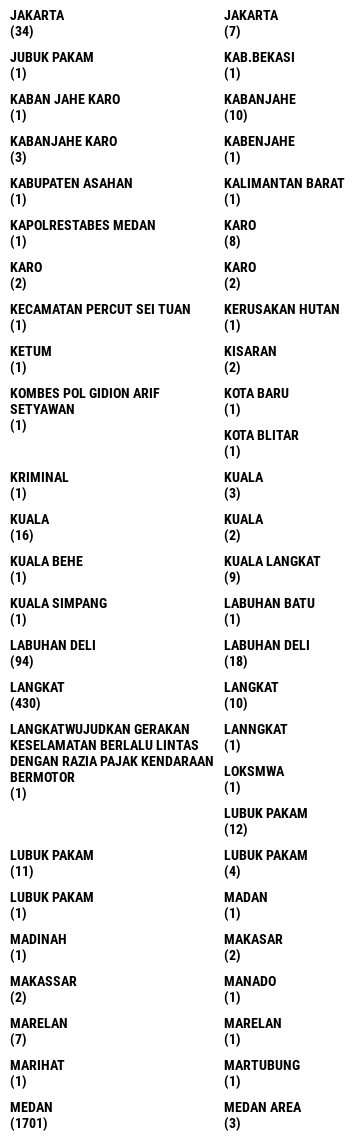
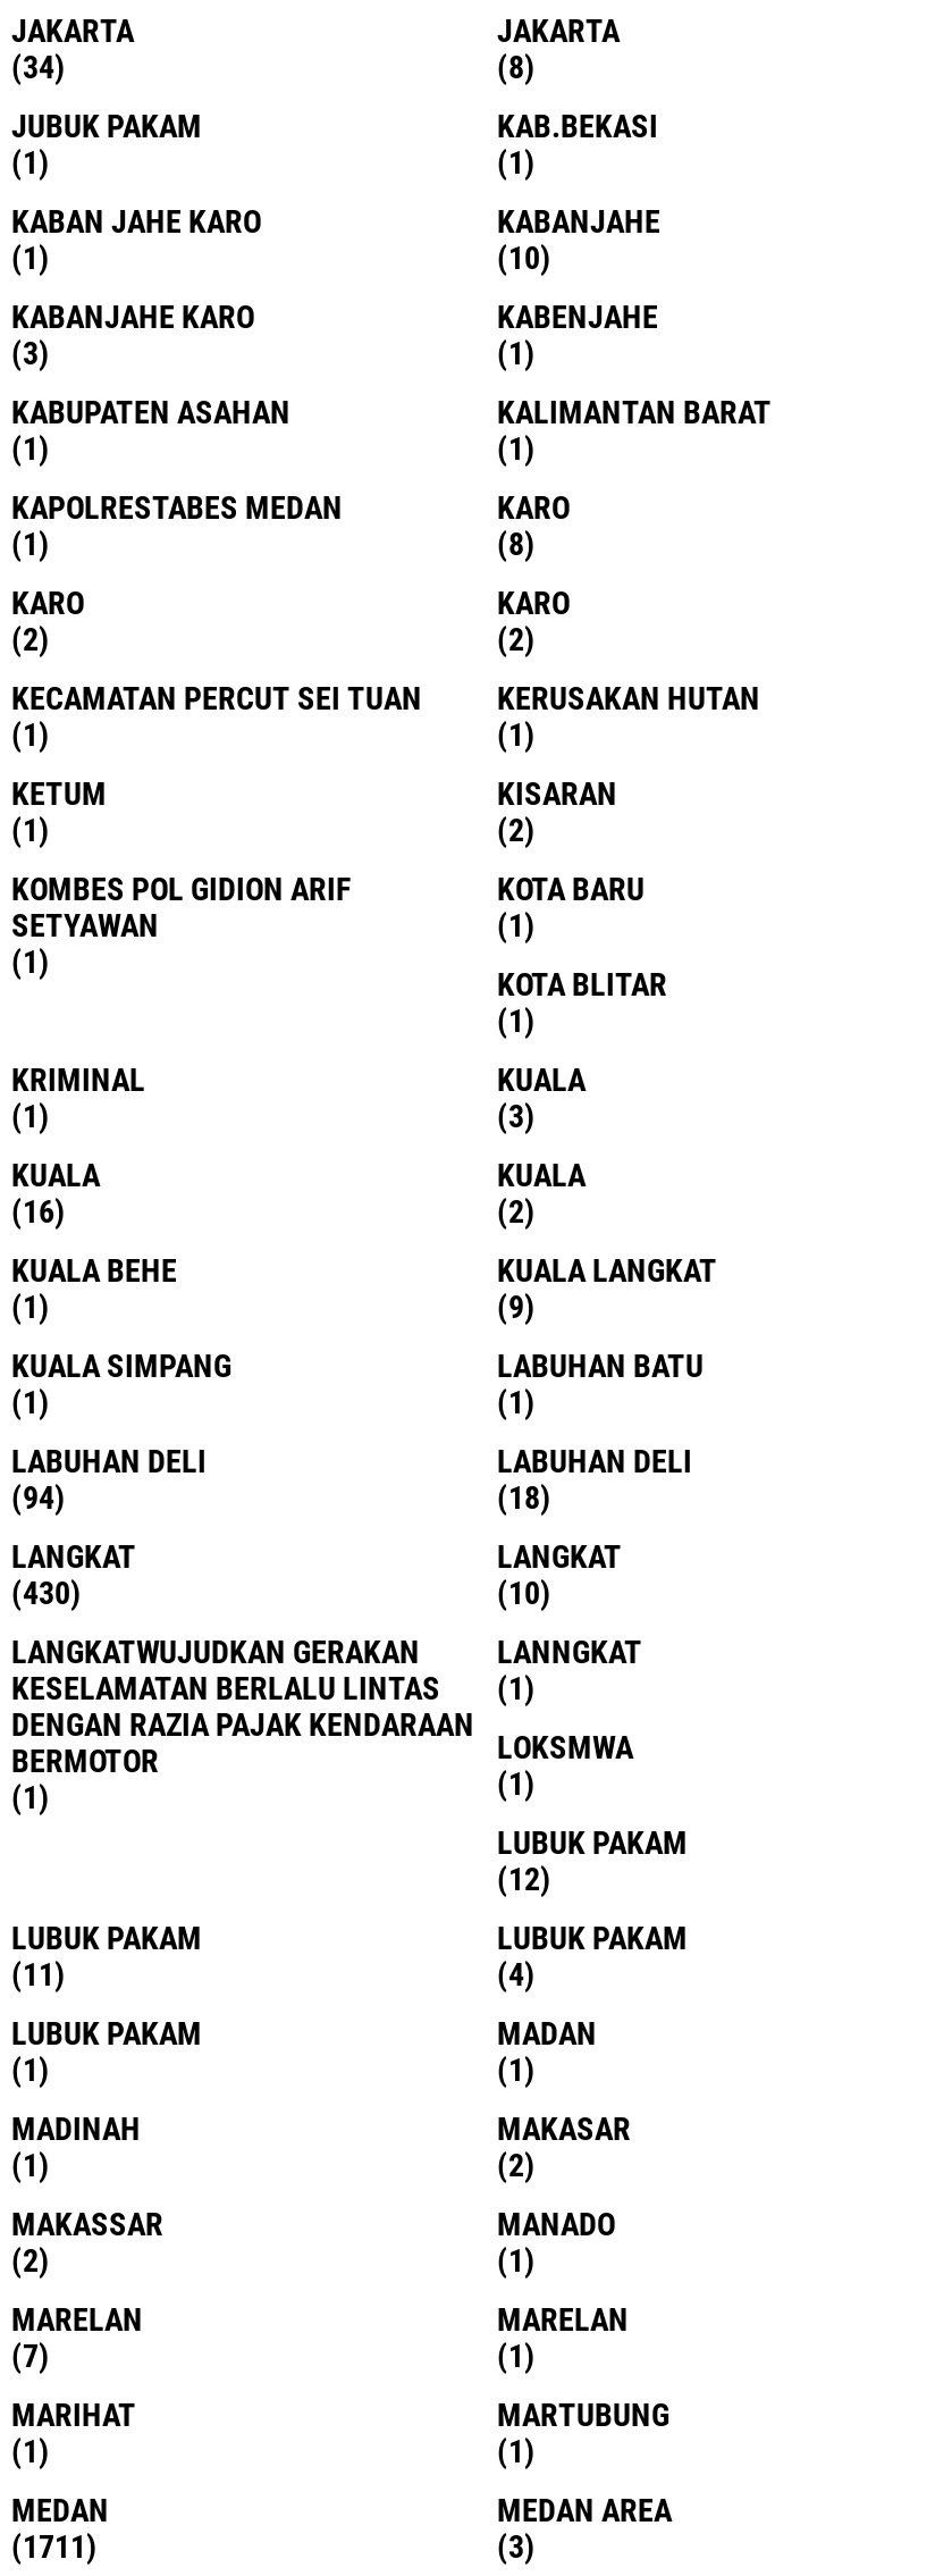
[224,23,241,39] (7) -> [497,50,536,86] (8)
[10,1115,48,1131] (1701) -> [11,2529,98,2566] (1711)

